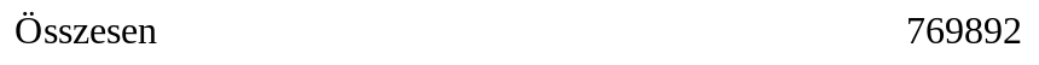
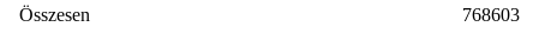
[906,10,1022,51] 769892 -> [462,5,520,25] 768603

